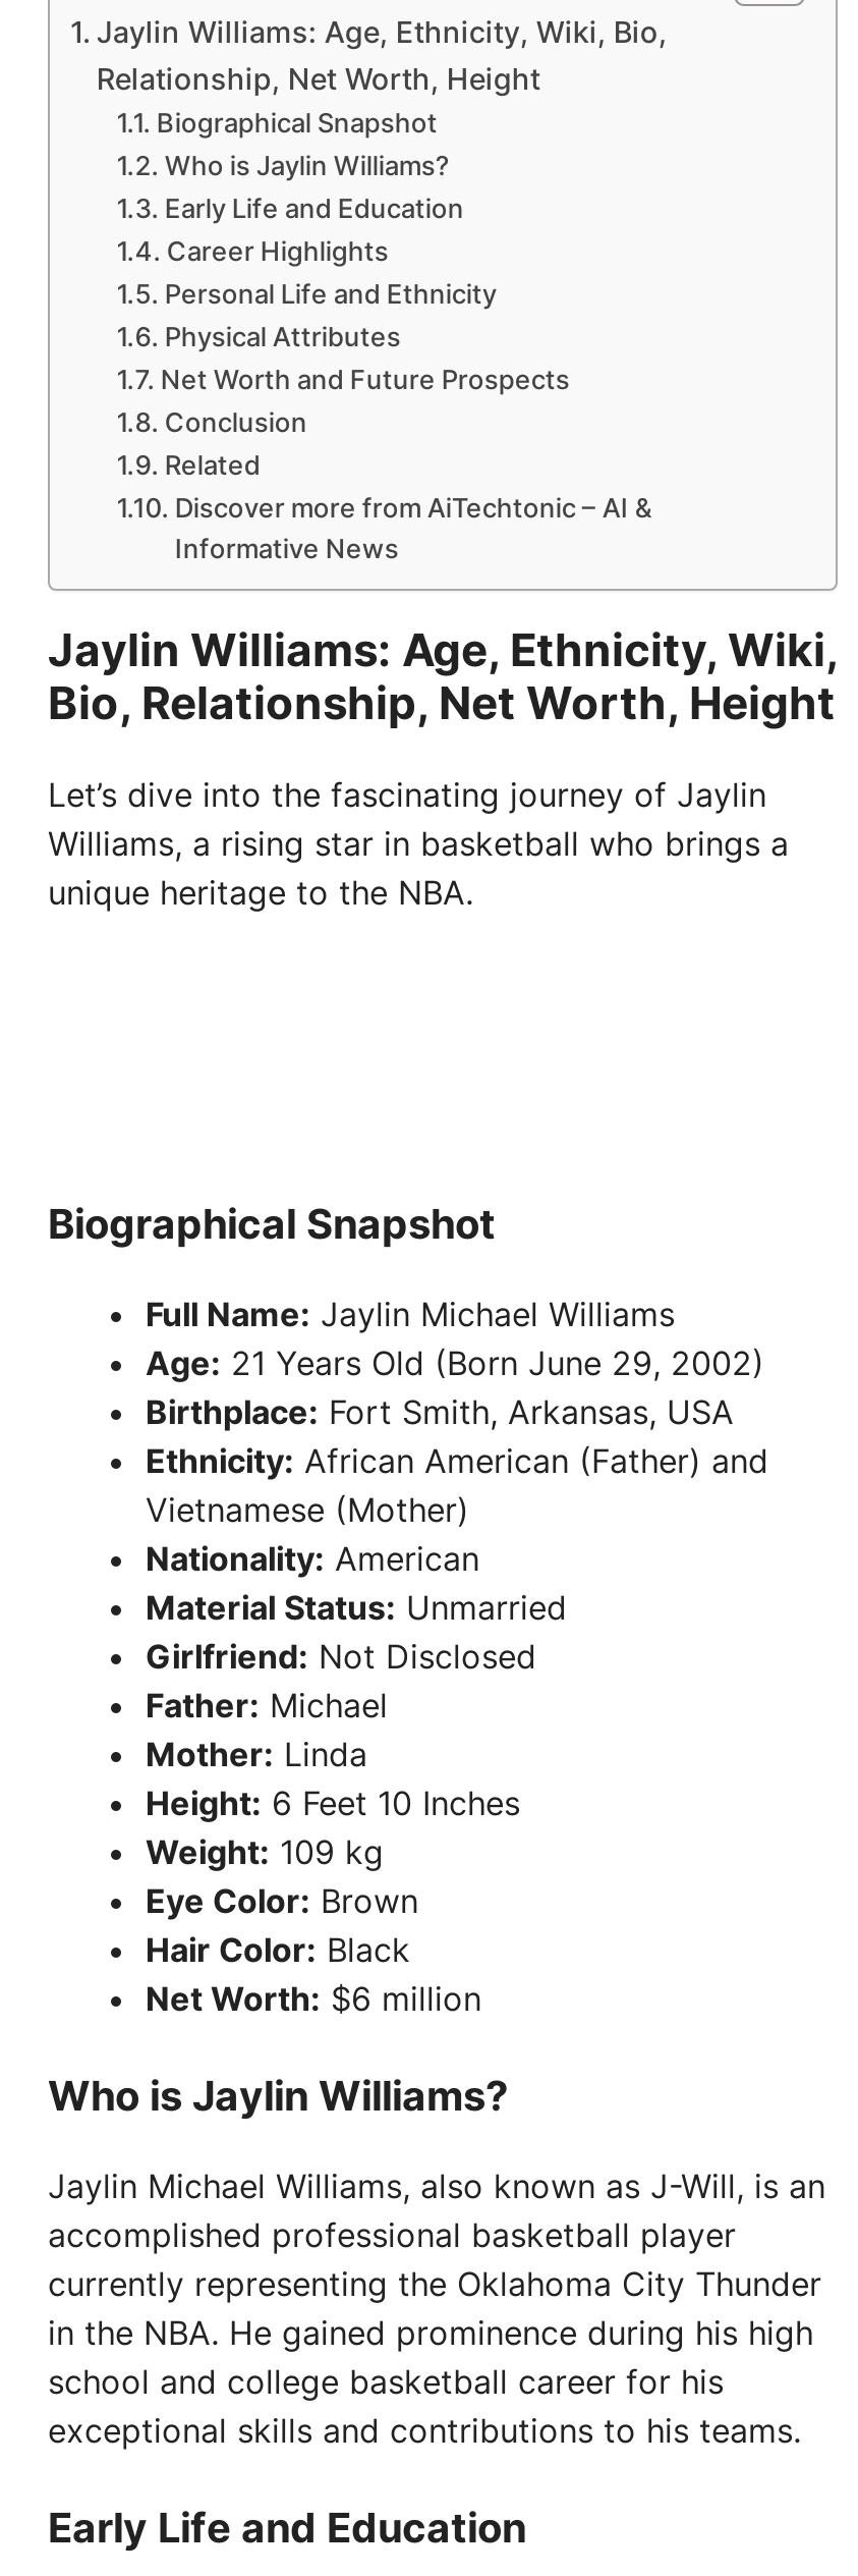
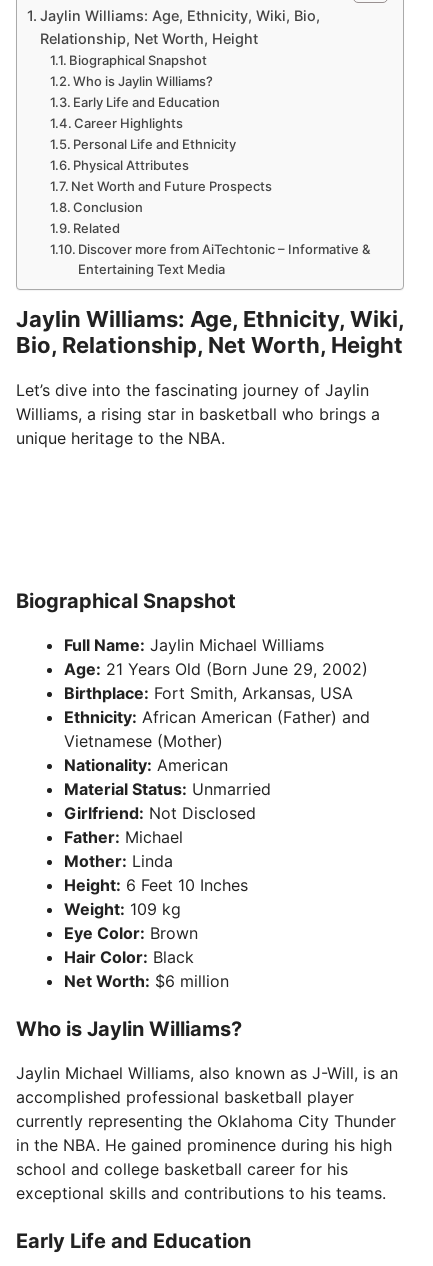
[175,491,651,564] Discover more from AiTechtonic – AI & | Informative News -> [78,241,370,277] Discover more from AiTechtonic – Informative & | Entertaining Text Media

